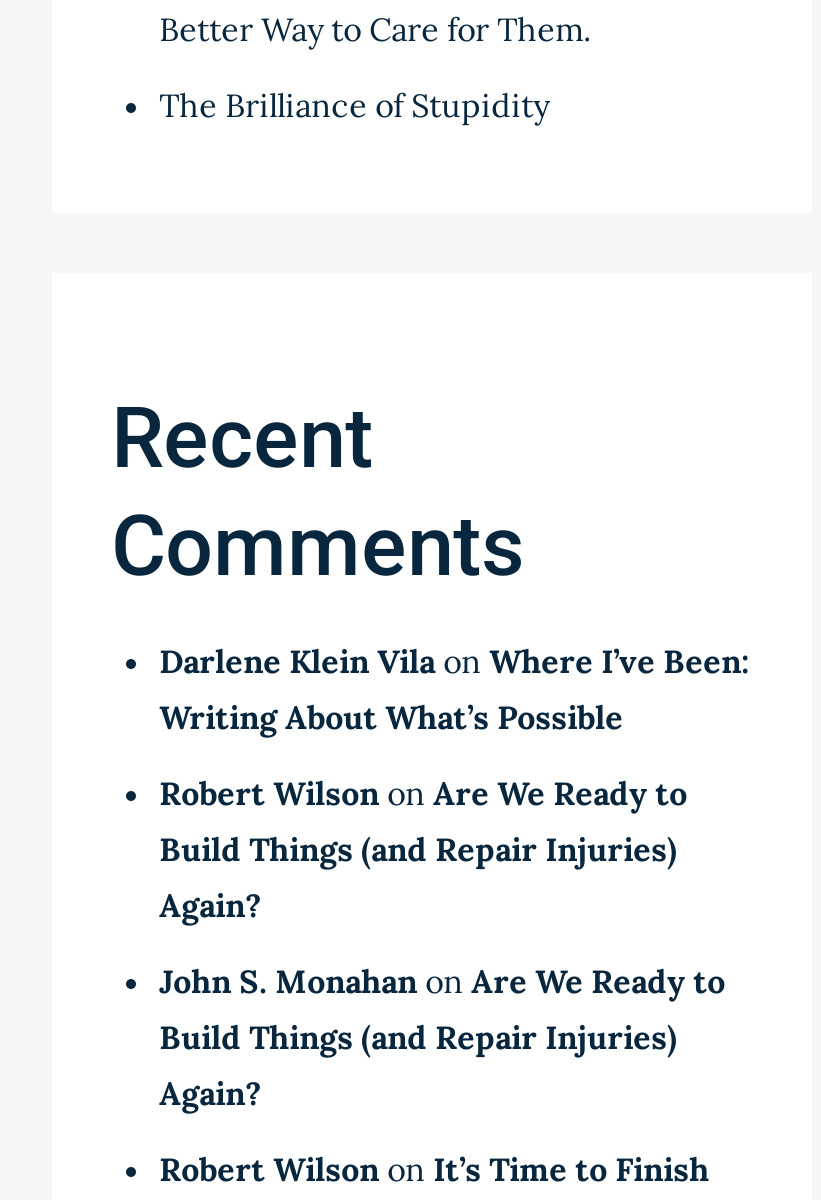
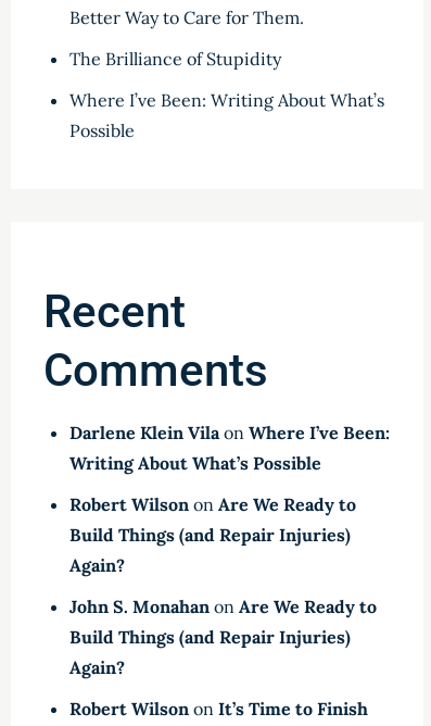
none -> [69,89,384,142] Where I’ve Been: Writing About What’s | Possible

